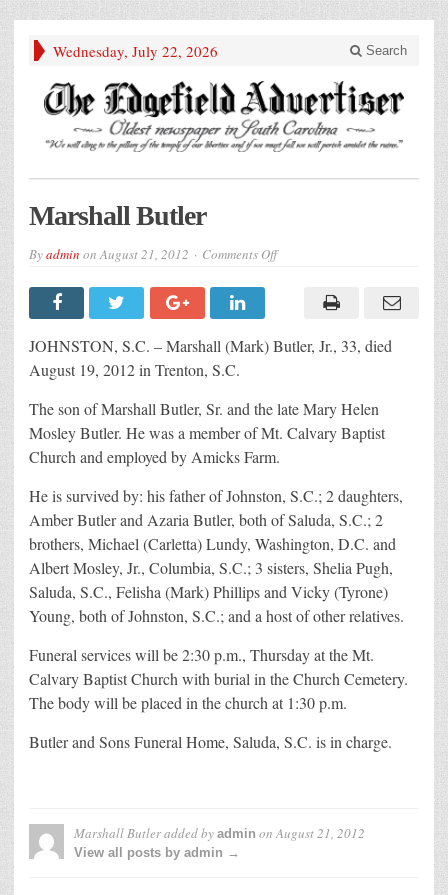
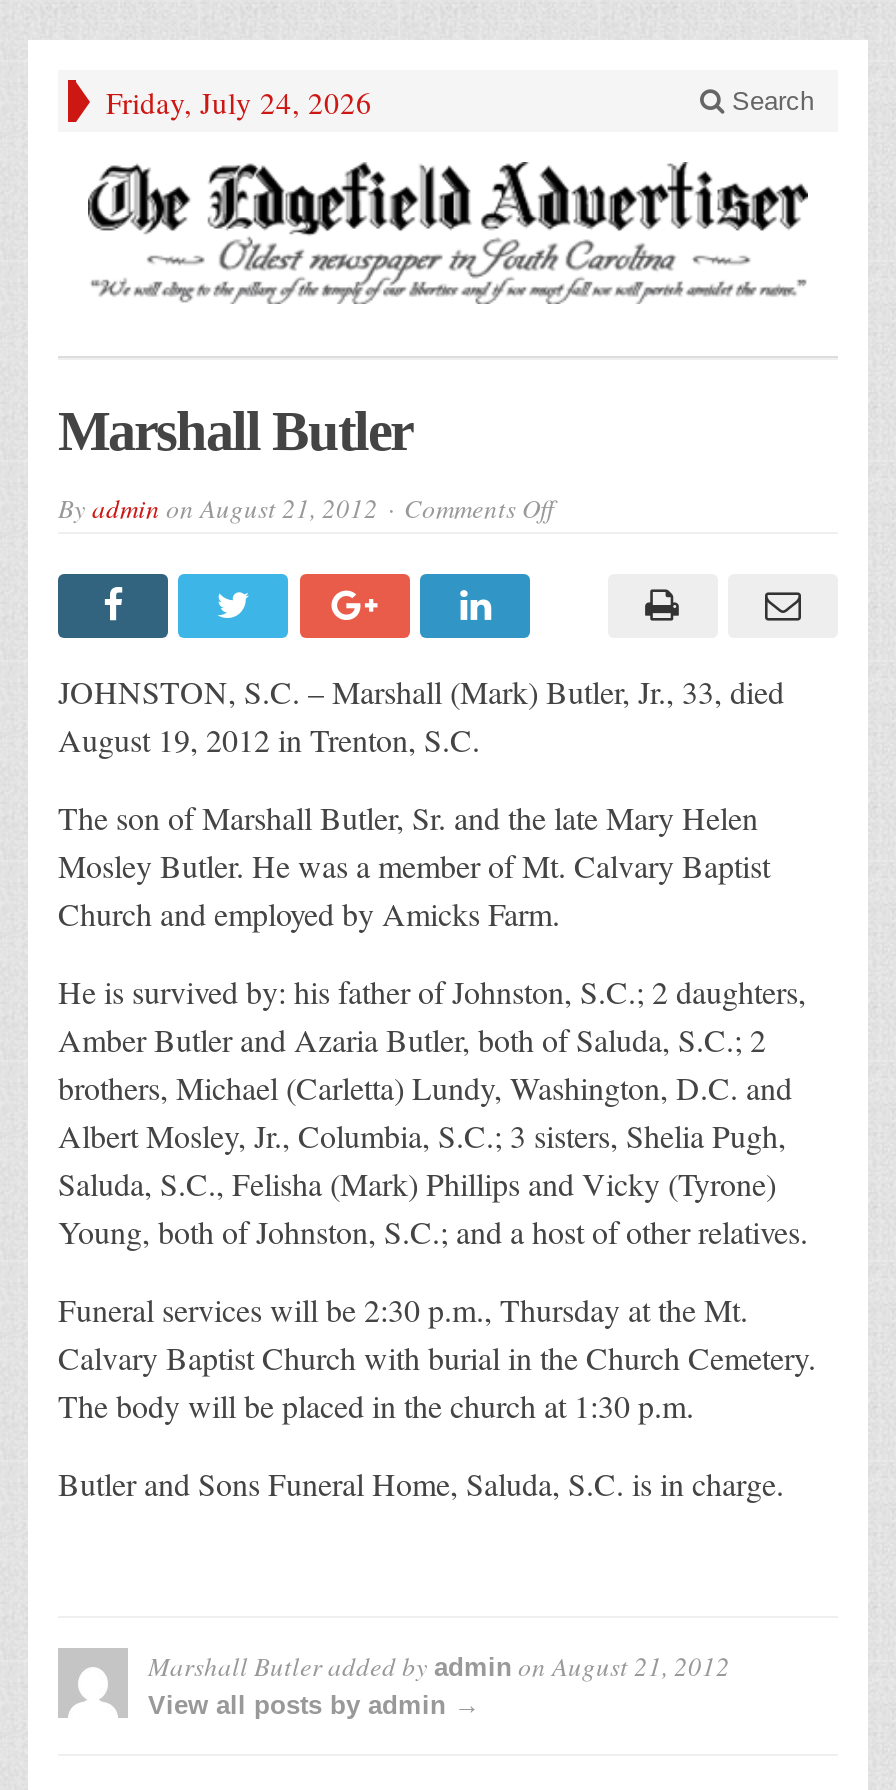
[53,41,218,61] Wednesday, July 22, 2026 -> [106,82,372,122] Friday, July 24, 2026

